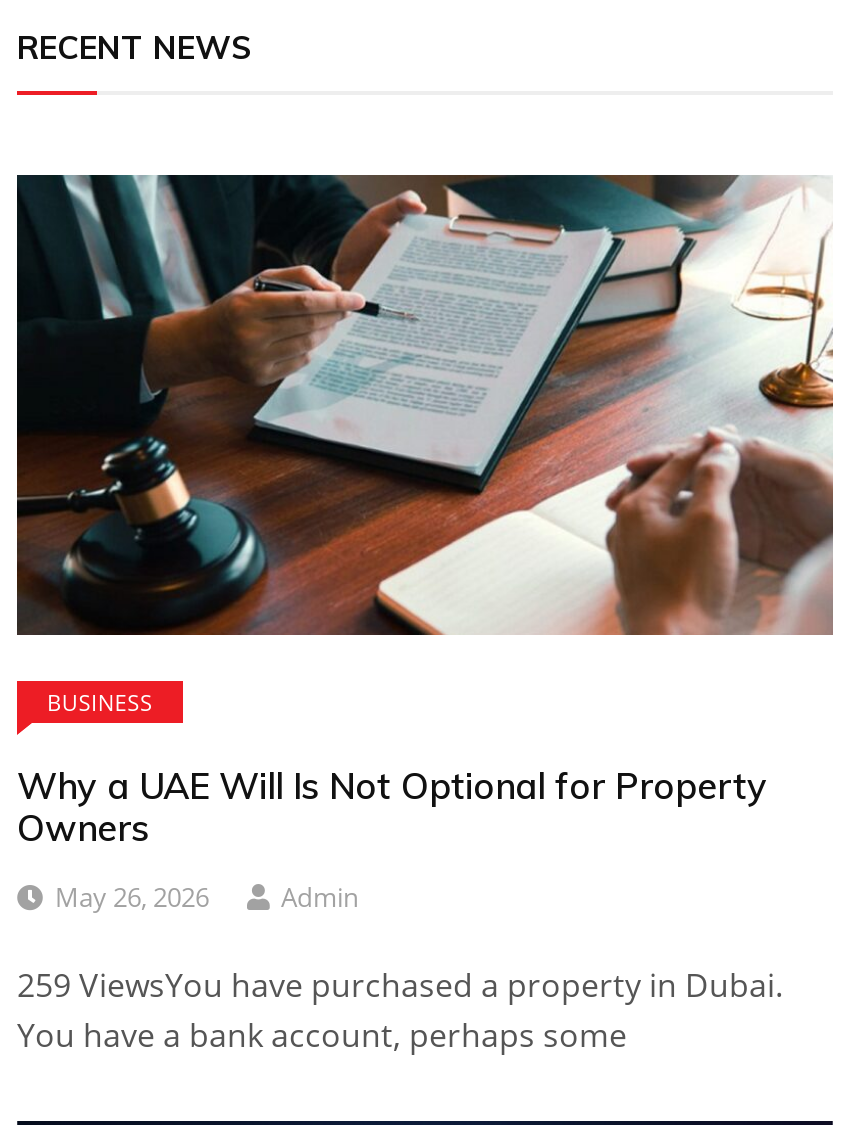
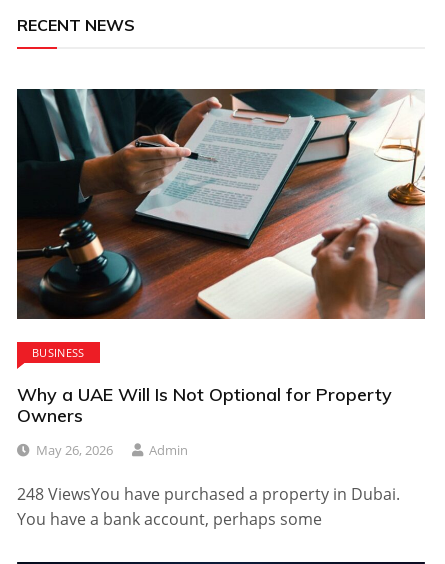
[17,963,783,1007] 259 ViewsYou have purchased a property in Dubai. -> [17,483,400,505] 248 ViewsYou have purchased a property in Dubai.

